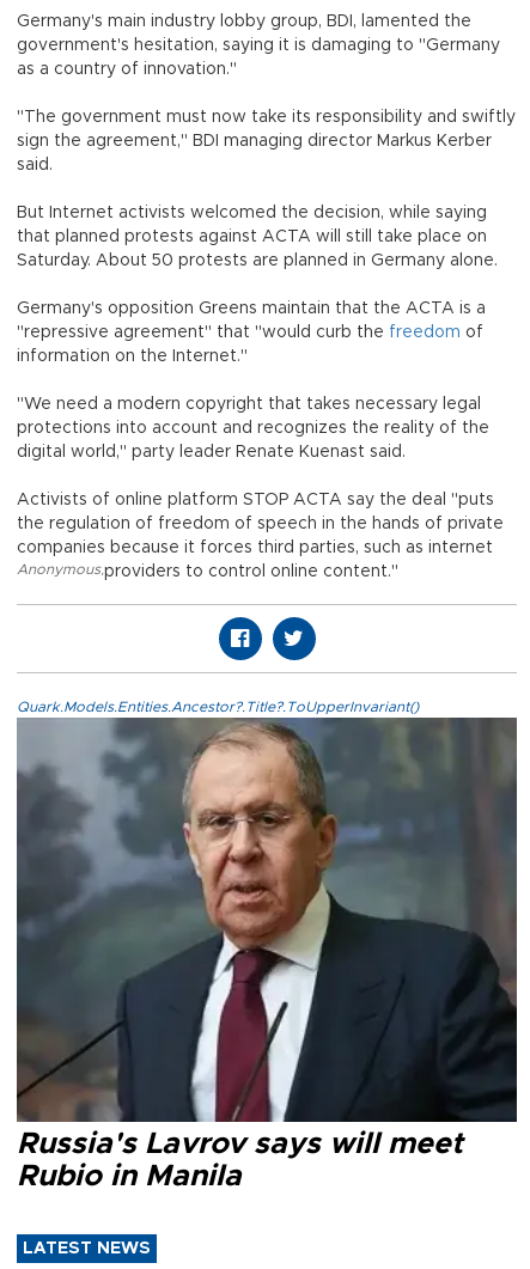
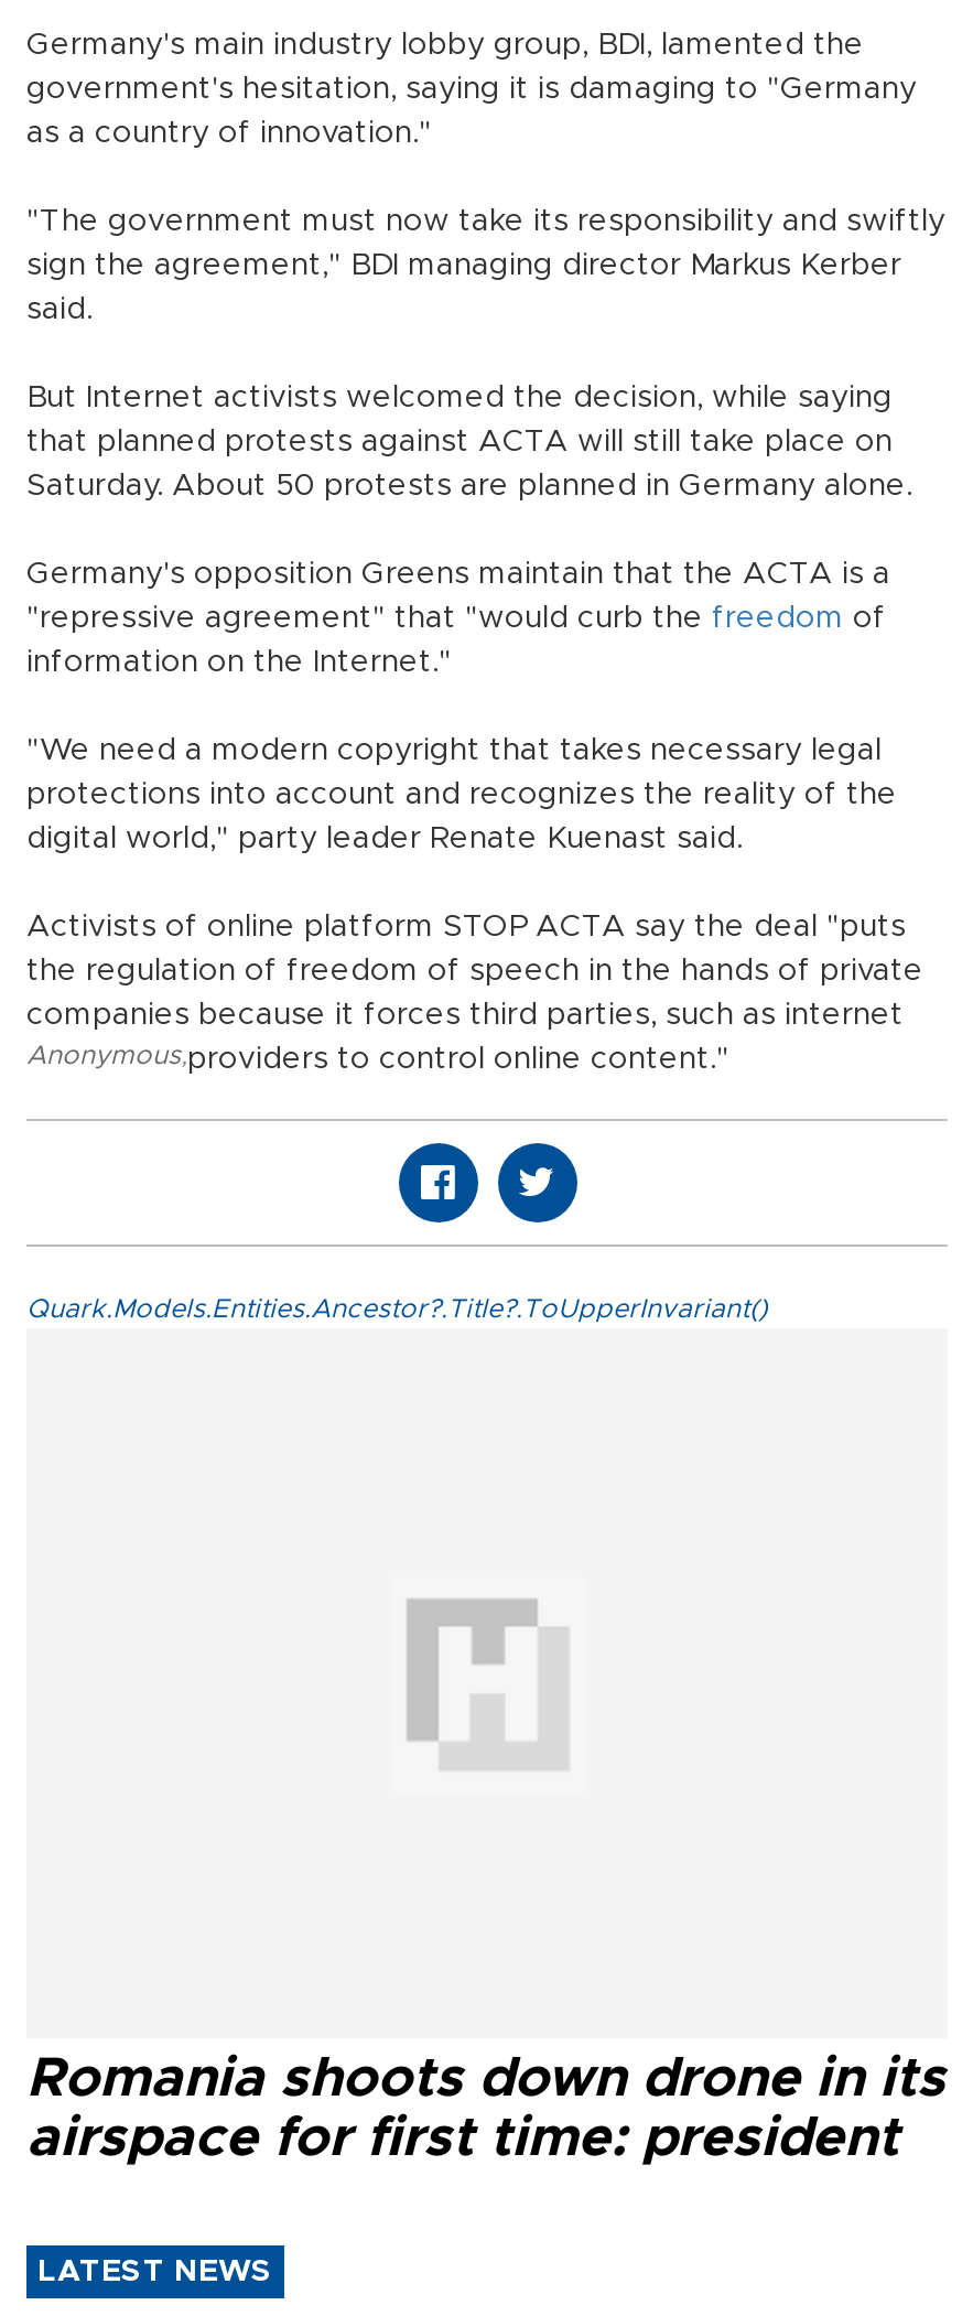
[16,716,518,1102] [image] -> none
[17,1128,463,1191] Russia's Lavrov says will meet | Rubio in Manila -> [26,2051,945,2166] Romania shoots down drone in its | airspace for first time: president

